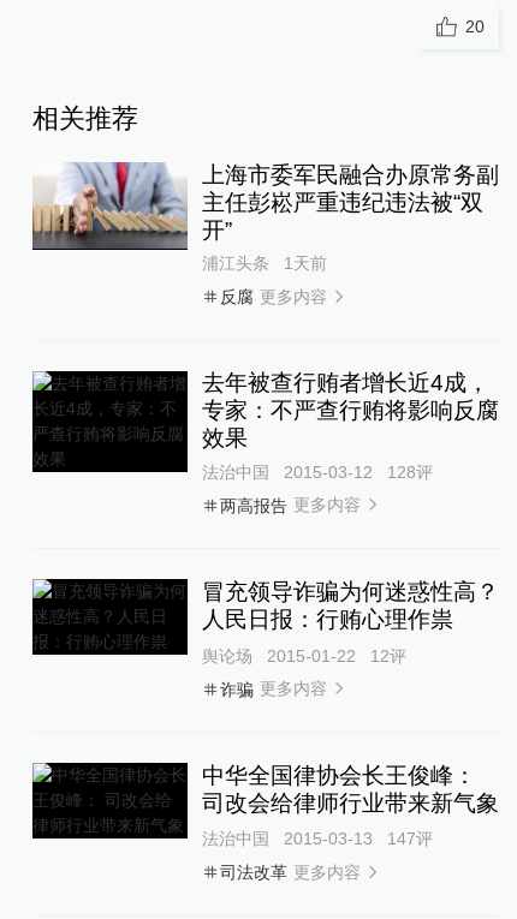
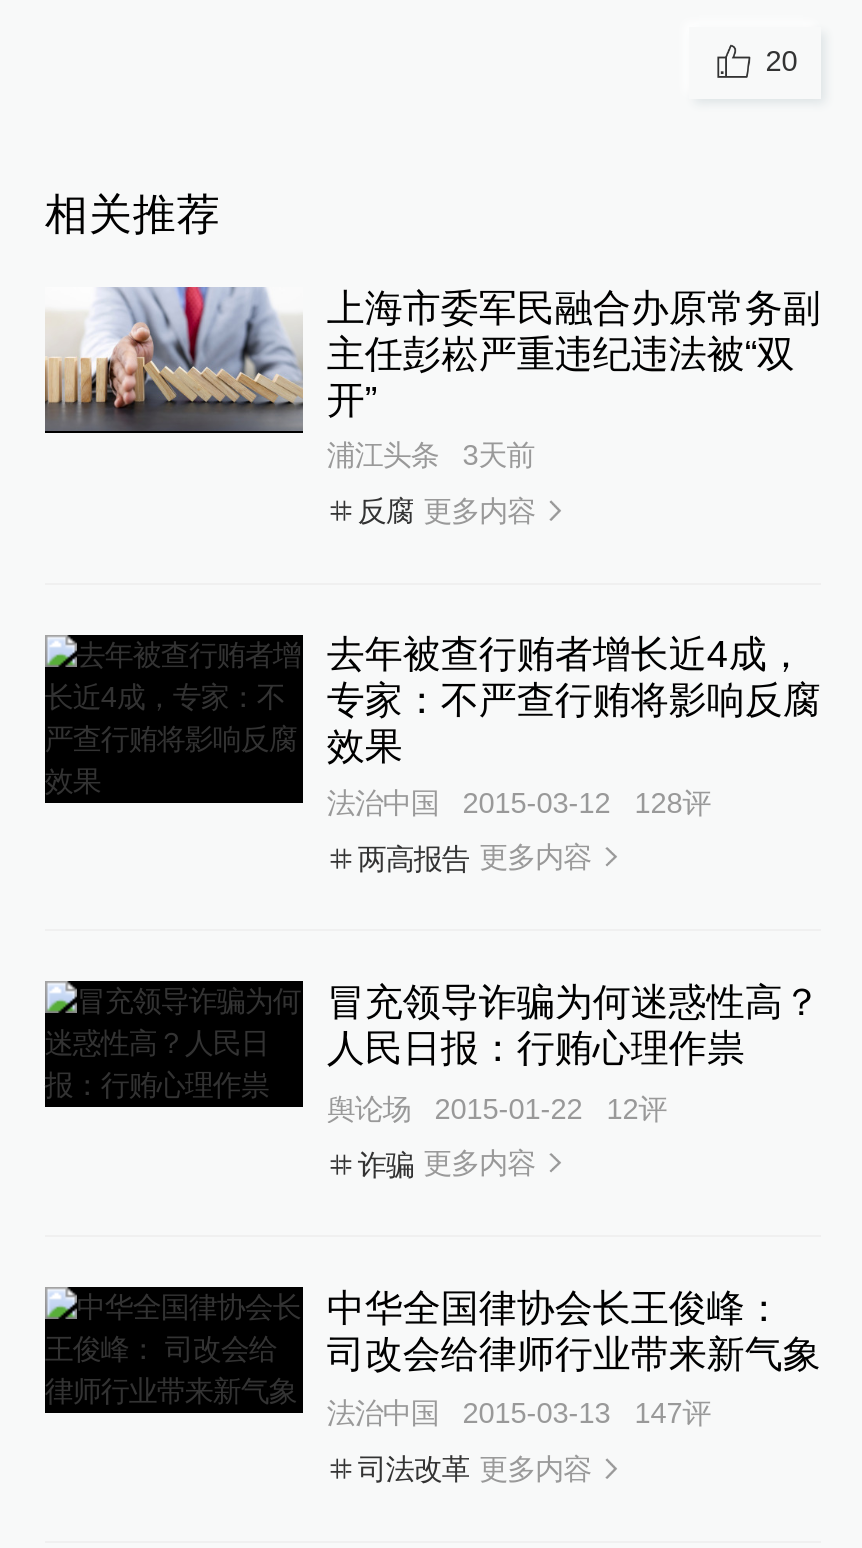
[202,254,327,273] 浦江头条 1天前 -> [327,439,535,471] 浦江头条 3天前

